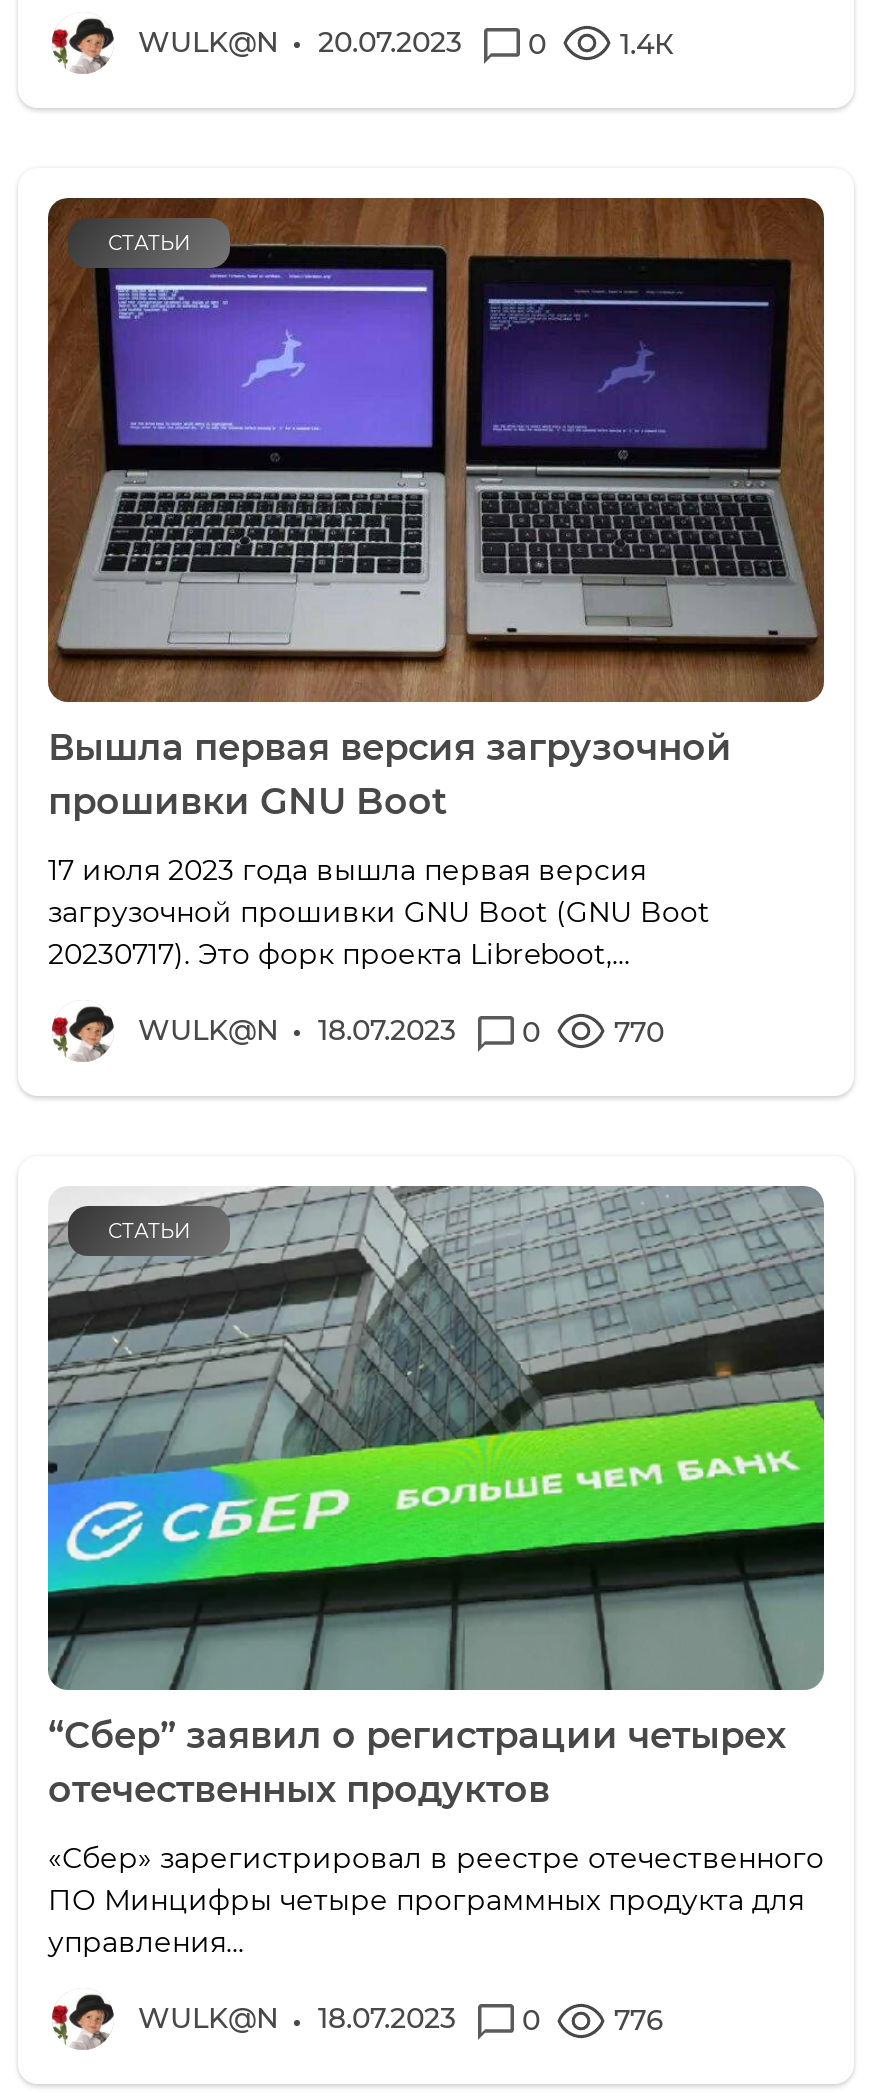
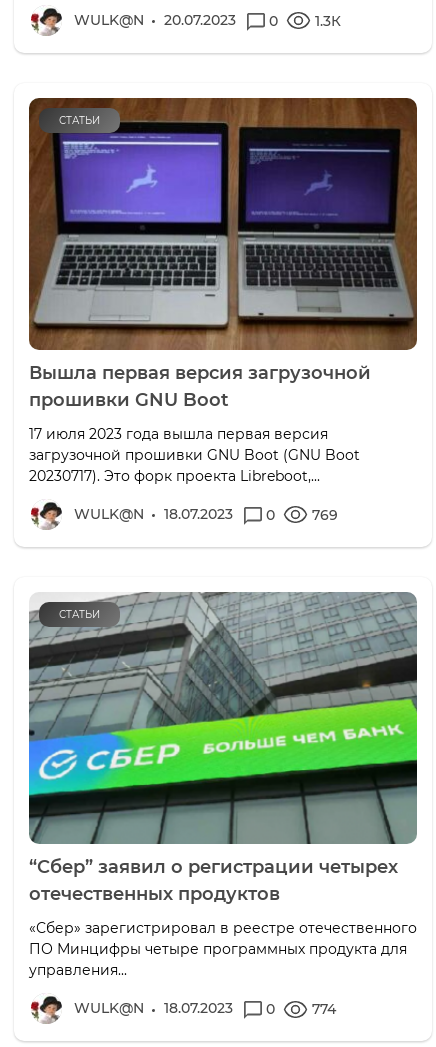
[620,25,674,61] 1.4К -> [315,12,341,30] 1.3К
[614,1014,664,1050] 770 -> [312,506,338,524] 769
[614,2002,664,2038] 776 -> [312,1000,336,1018] 774

